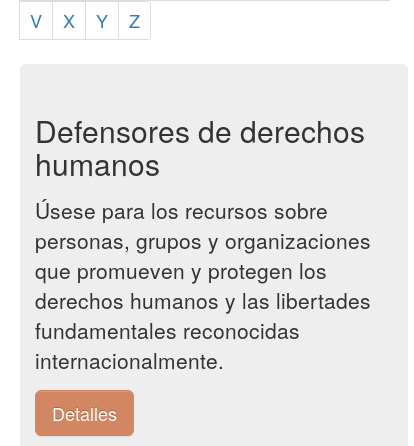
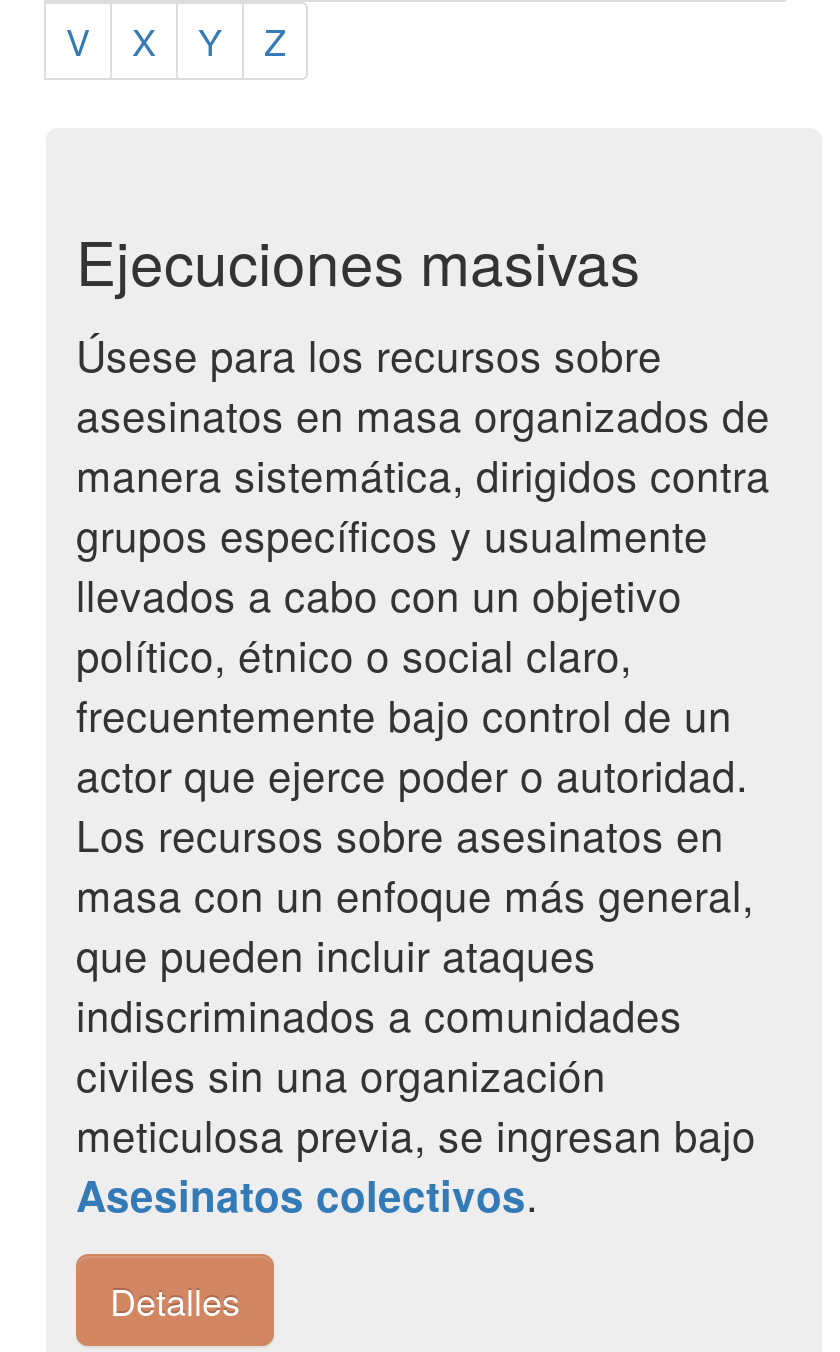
[35,109,365,185] Defensores de derechos | humanos -> [76,218,640,304] Ejecuciones masivas
moved [35,195,328,225] -> [76,324,662,384]: Úsese para los recursos sobre
[35,225,371,375] personas, grupos y organizaciones | que promueven y protegen los | derechos humanos y las libertades | fundamentales reconocidas | internacionalmente. -> [76,384,770,1224] asesinatos en masa organizados de | manera sistemática, dirigidos contra | grupos específicos y usualmente | llevados a cabo con un objetivo | político, étnico o social claro, | frecuentemente bajo control de un | actor que ejerce poder o autoridad. | Los recursos sobre asesinatos en | masa con un enfoque más general, | que pueden incluir ataques | indiscriminados a comunidades | civiles sin una organización | meticulosa previa, se ingresan bajo | Asesinatos colectivos.

